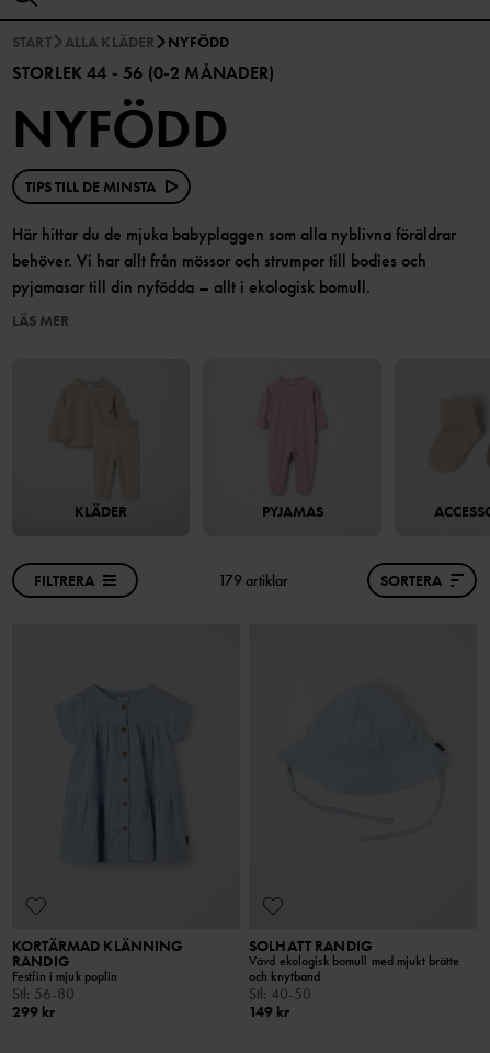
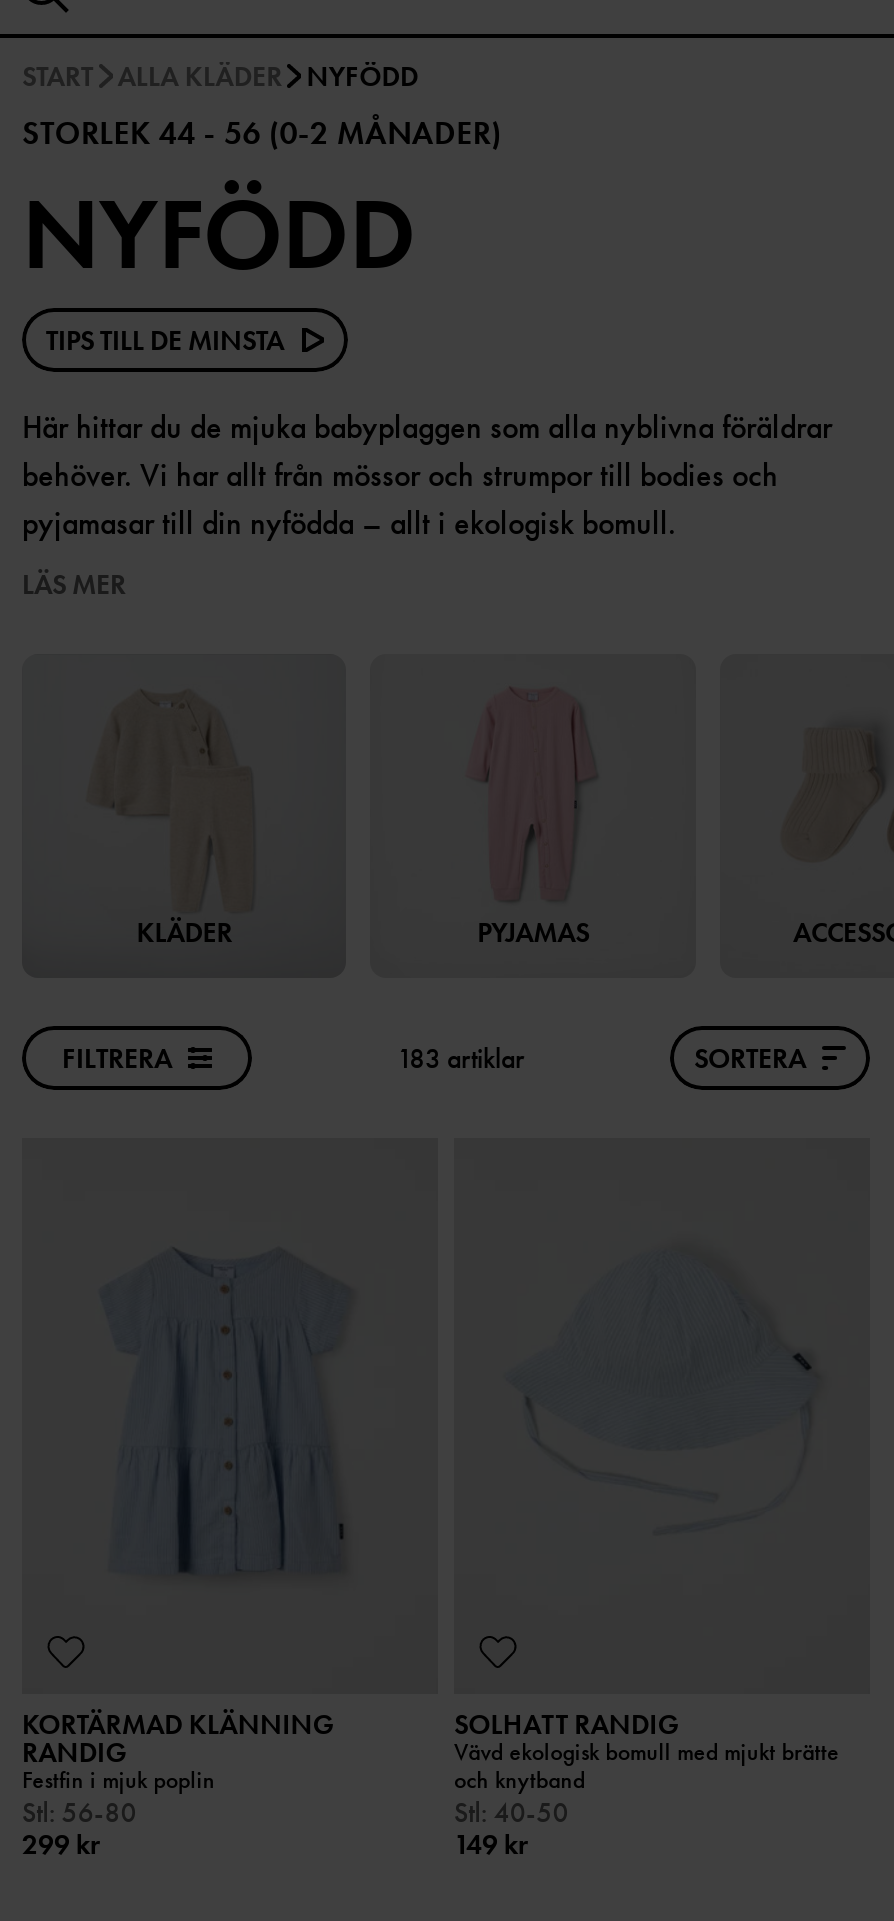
[218,571,288,591] 179 artiklar -> [397,1041,525,1077] 183 artiklar

